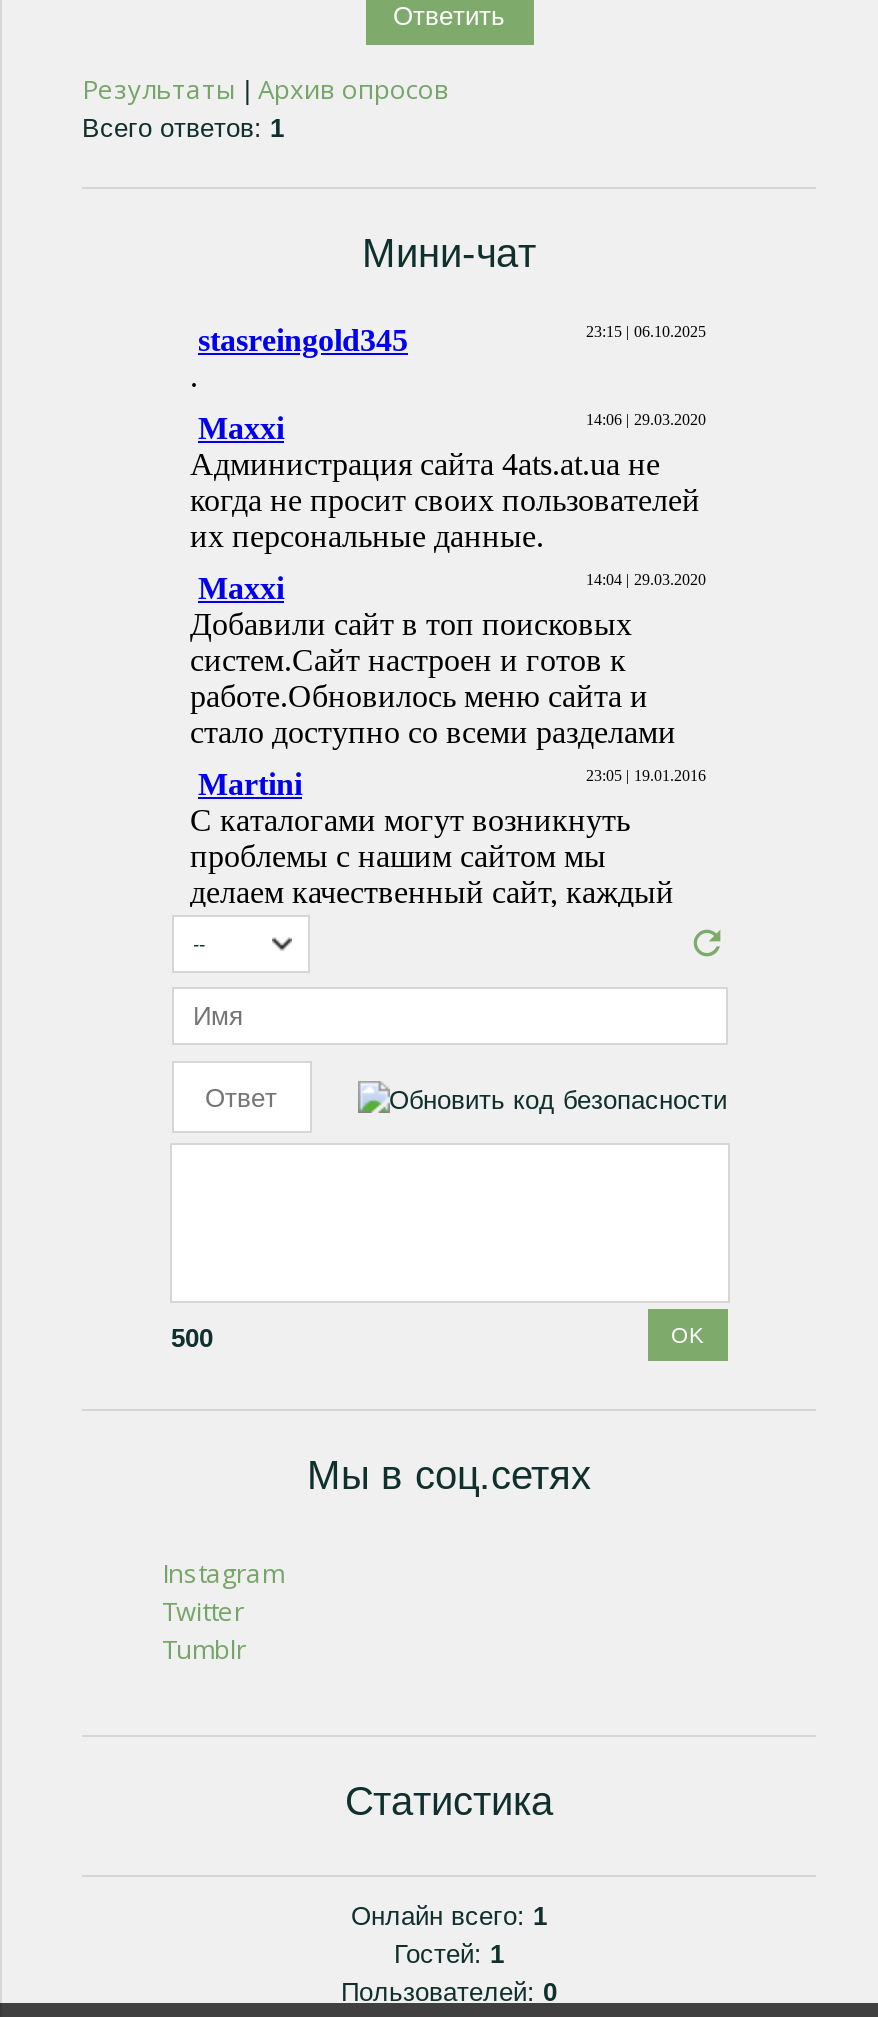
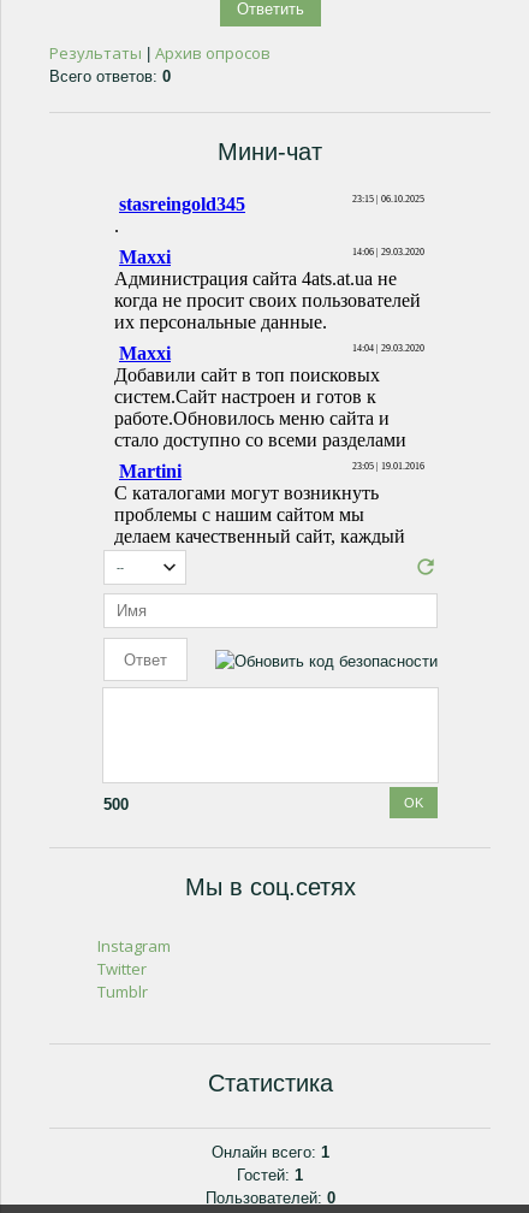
[82,114,284,144] Всего ответов: 1 -> [49,68,171,86] Всего ответов: 0

